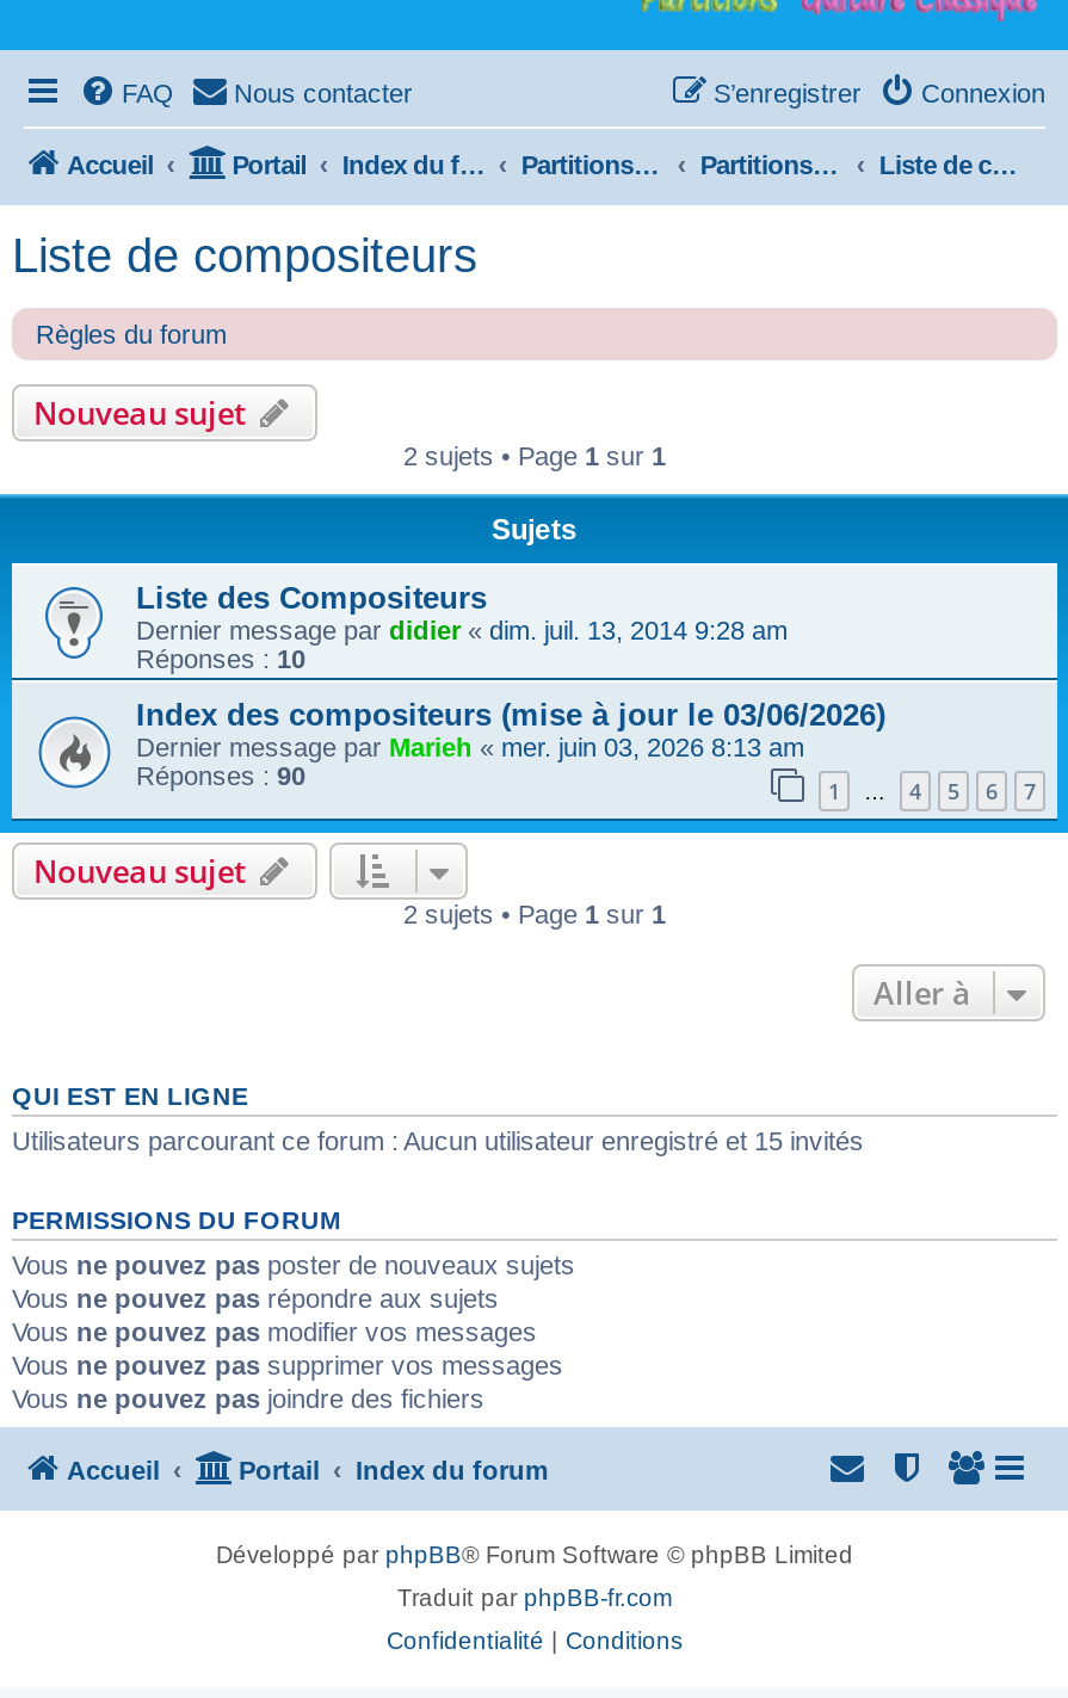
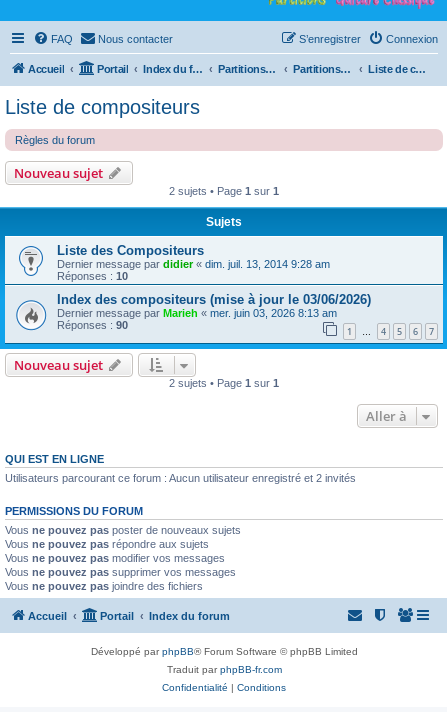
[12,1125,864,1154] Utilisateurs parcourant ce forum : Aucun utilisateur enregistré et 15 invités -> [5,472,356,484] Utilisateurs parcourant ce forum : Aucun utilisateur enregistré et 2 invités

